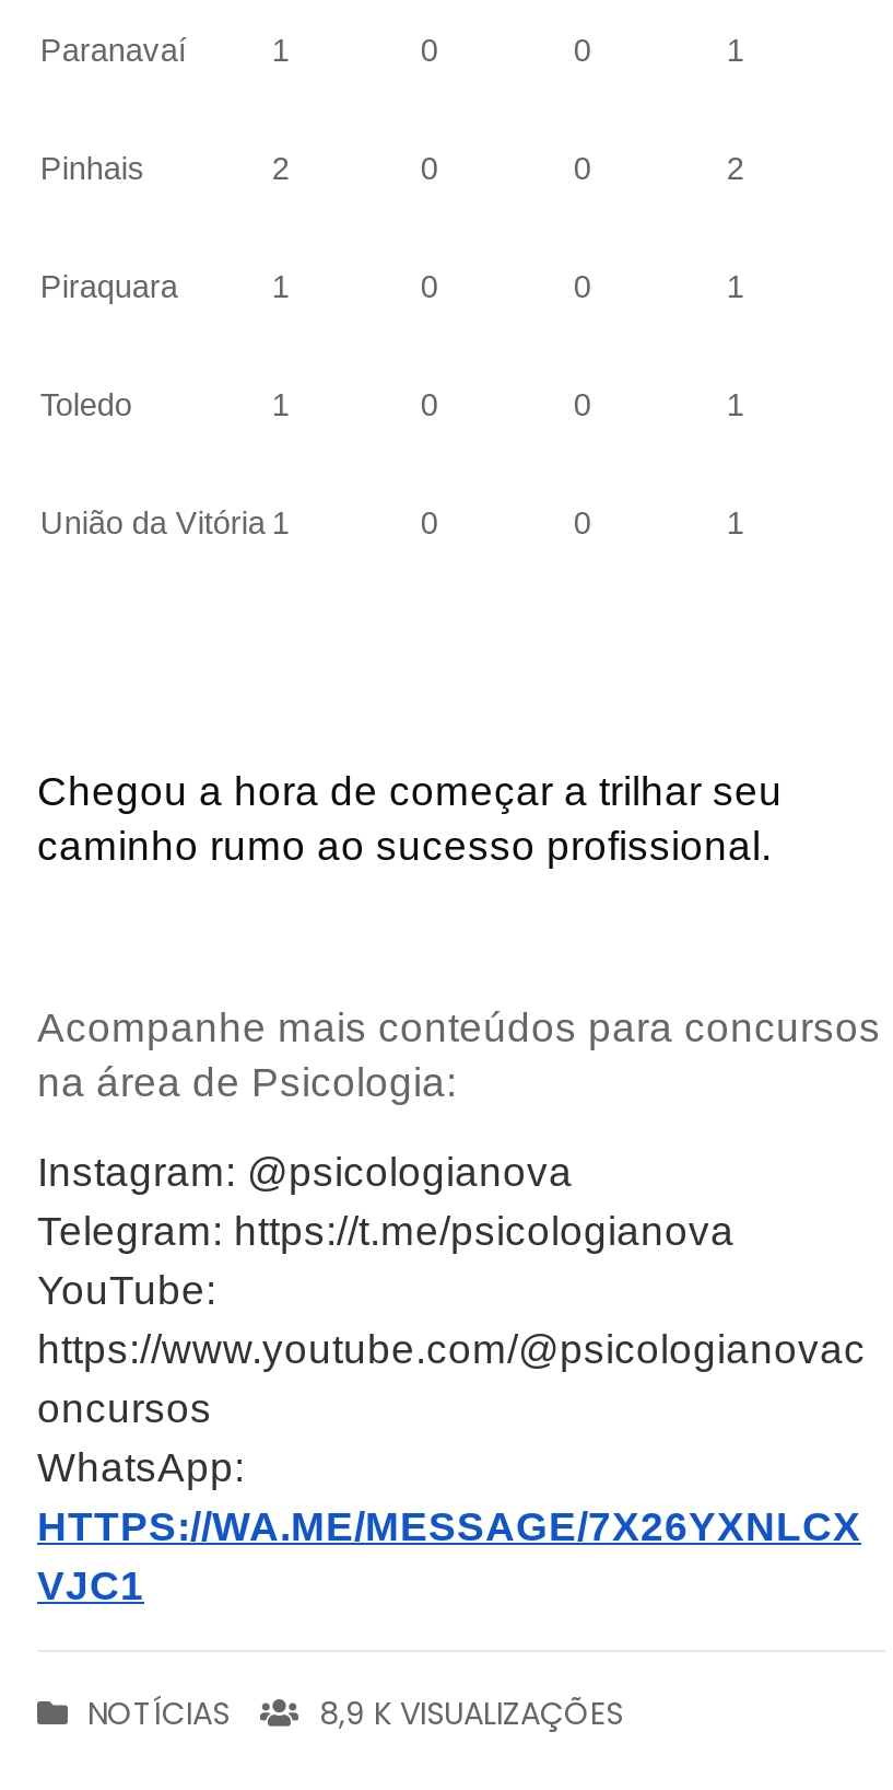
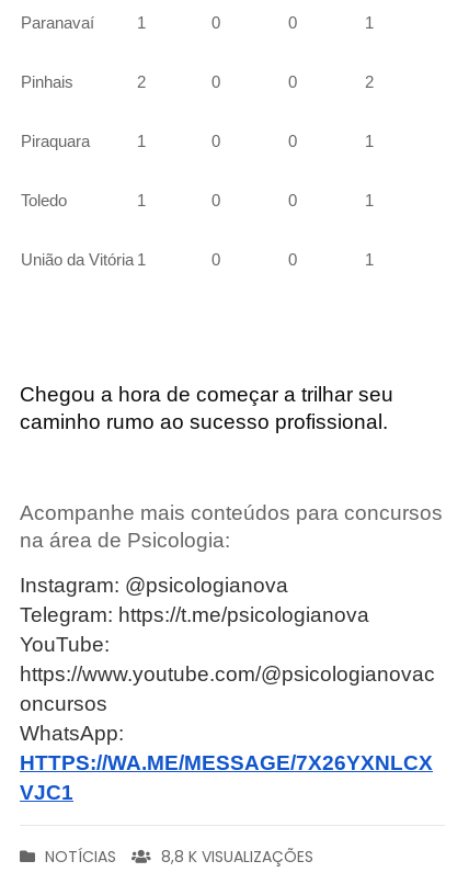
[319,1692,623,1735] 8,9 K VISUALIZAÇÕES -> [161,846,313,868] 8,8 K VISUALIZAÇÕES

